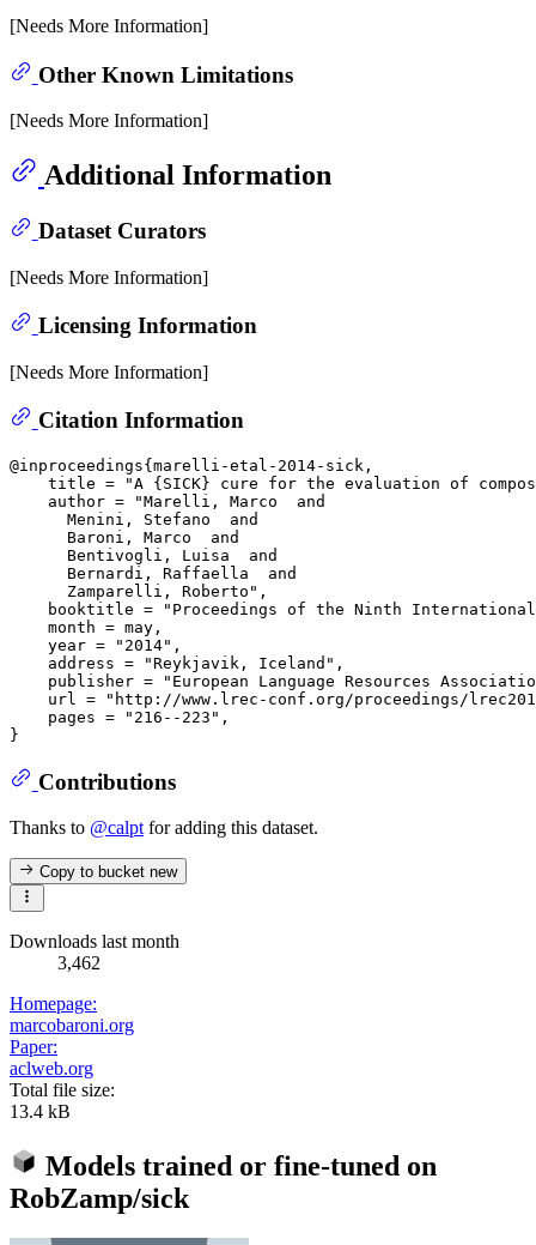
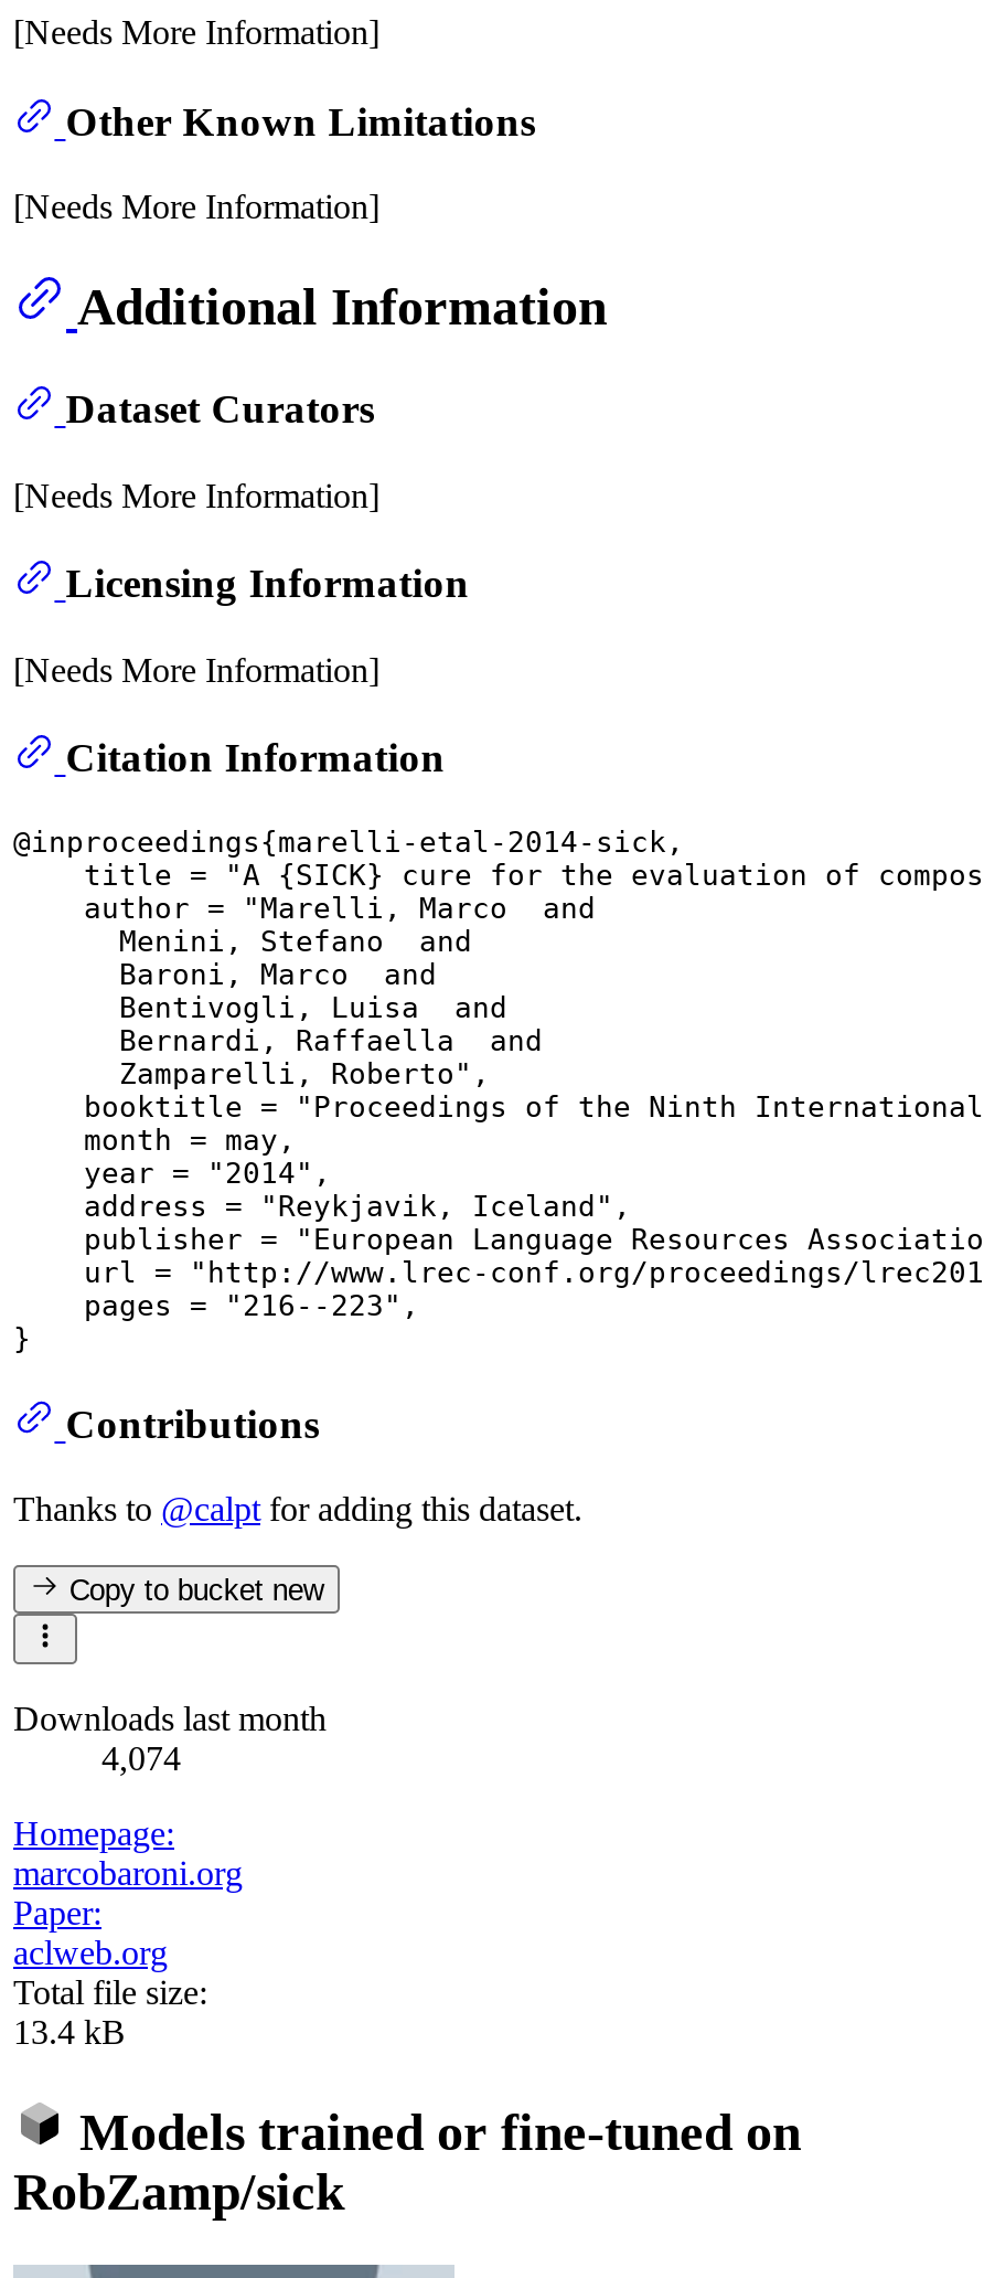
[57,952,100,973] 3,462 -> [101,1739,181,1776] 4,074

